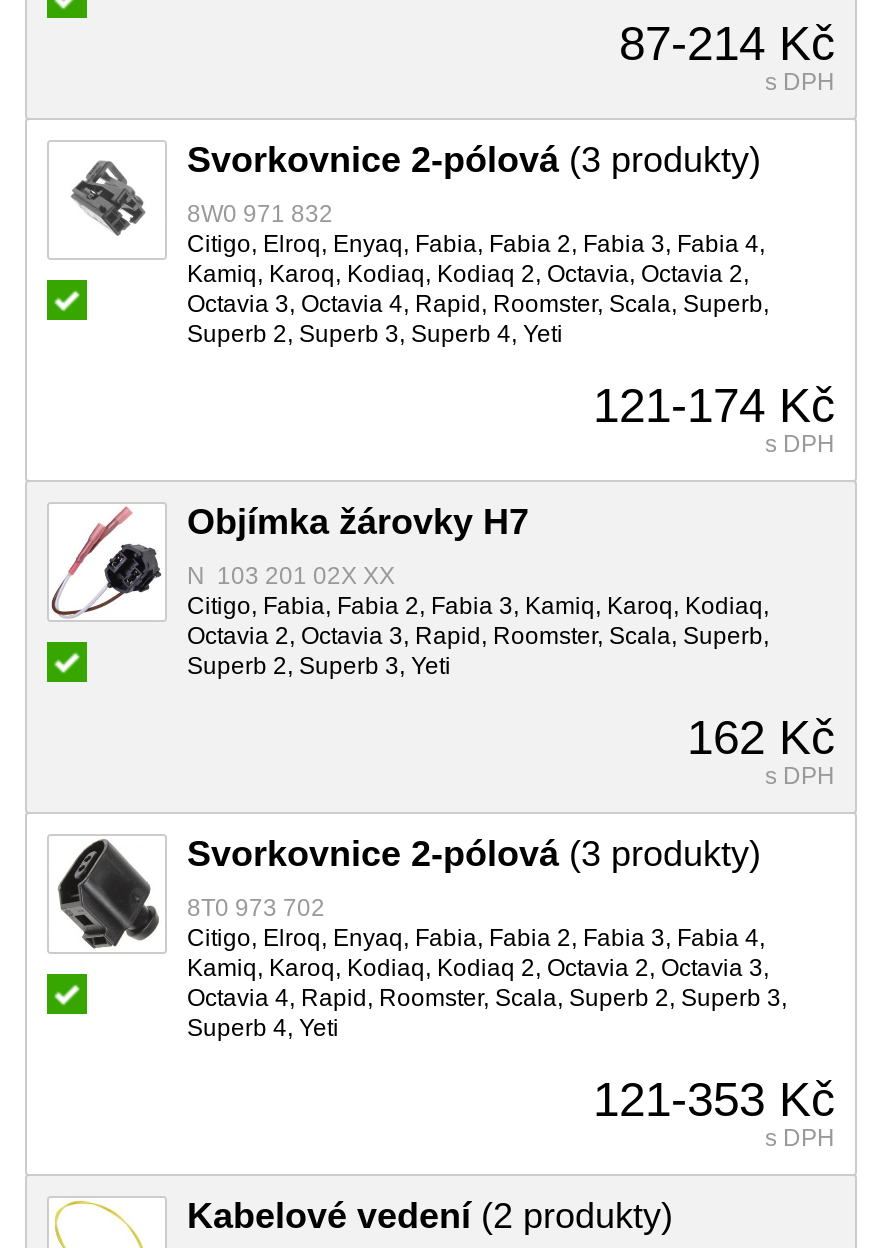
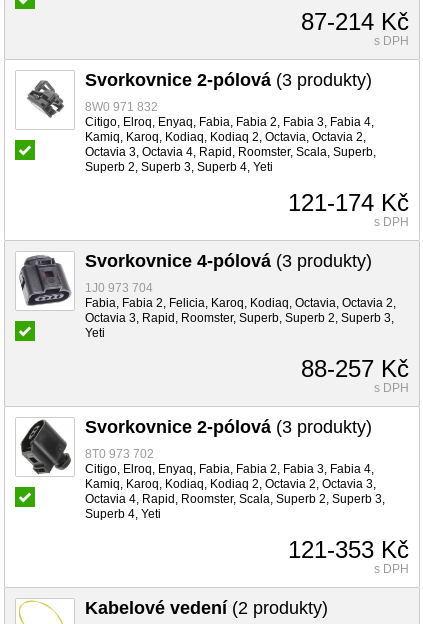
[49,502,529,618] [image] | Objímka žárovky H7 -> [17,251,372,309] [image] | Svorkovnice 4-pólová (3 produkty)
[187,562,769,680] N 103 201 02X XX | Citigo, Fabia, Fabia 2, Fabia 3, Kamiq, Karoq, Kodiaq, | Octavia 2, Octavia 3, Rapid, Roomster, Scala, Superb, | Superb 2, Superb 3, Yeti -> [85,281,396,340] 1J0 973 704 | Fabia, Fabia 2, Felicia, Karoq, Kodiaq, Octavia, Octavia 2, | Octavia 3, Rapid, Roomster, Superb, Superb 2, Superb 3, | Yeti
[687,710,835,764] 162 Kč -> [301,355,409,382] 88-257 Kč

